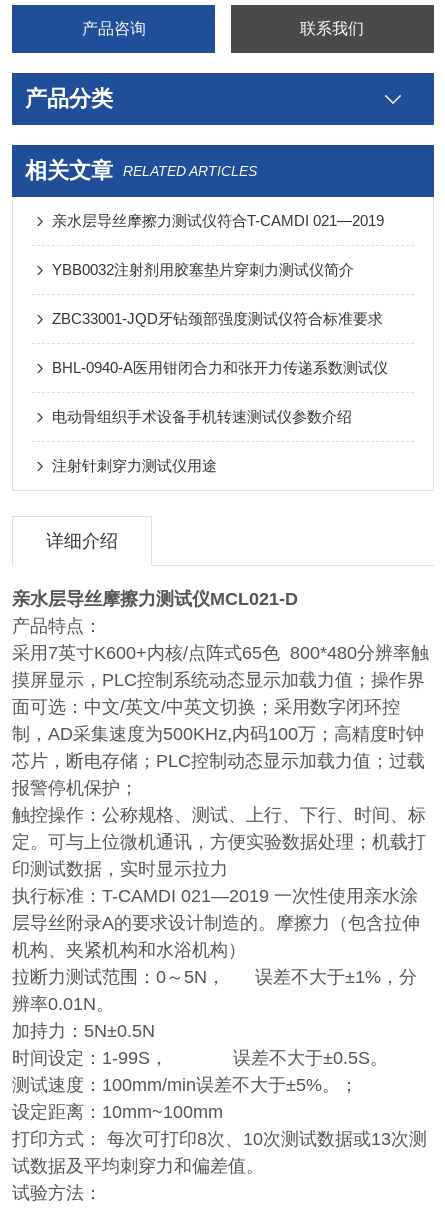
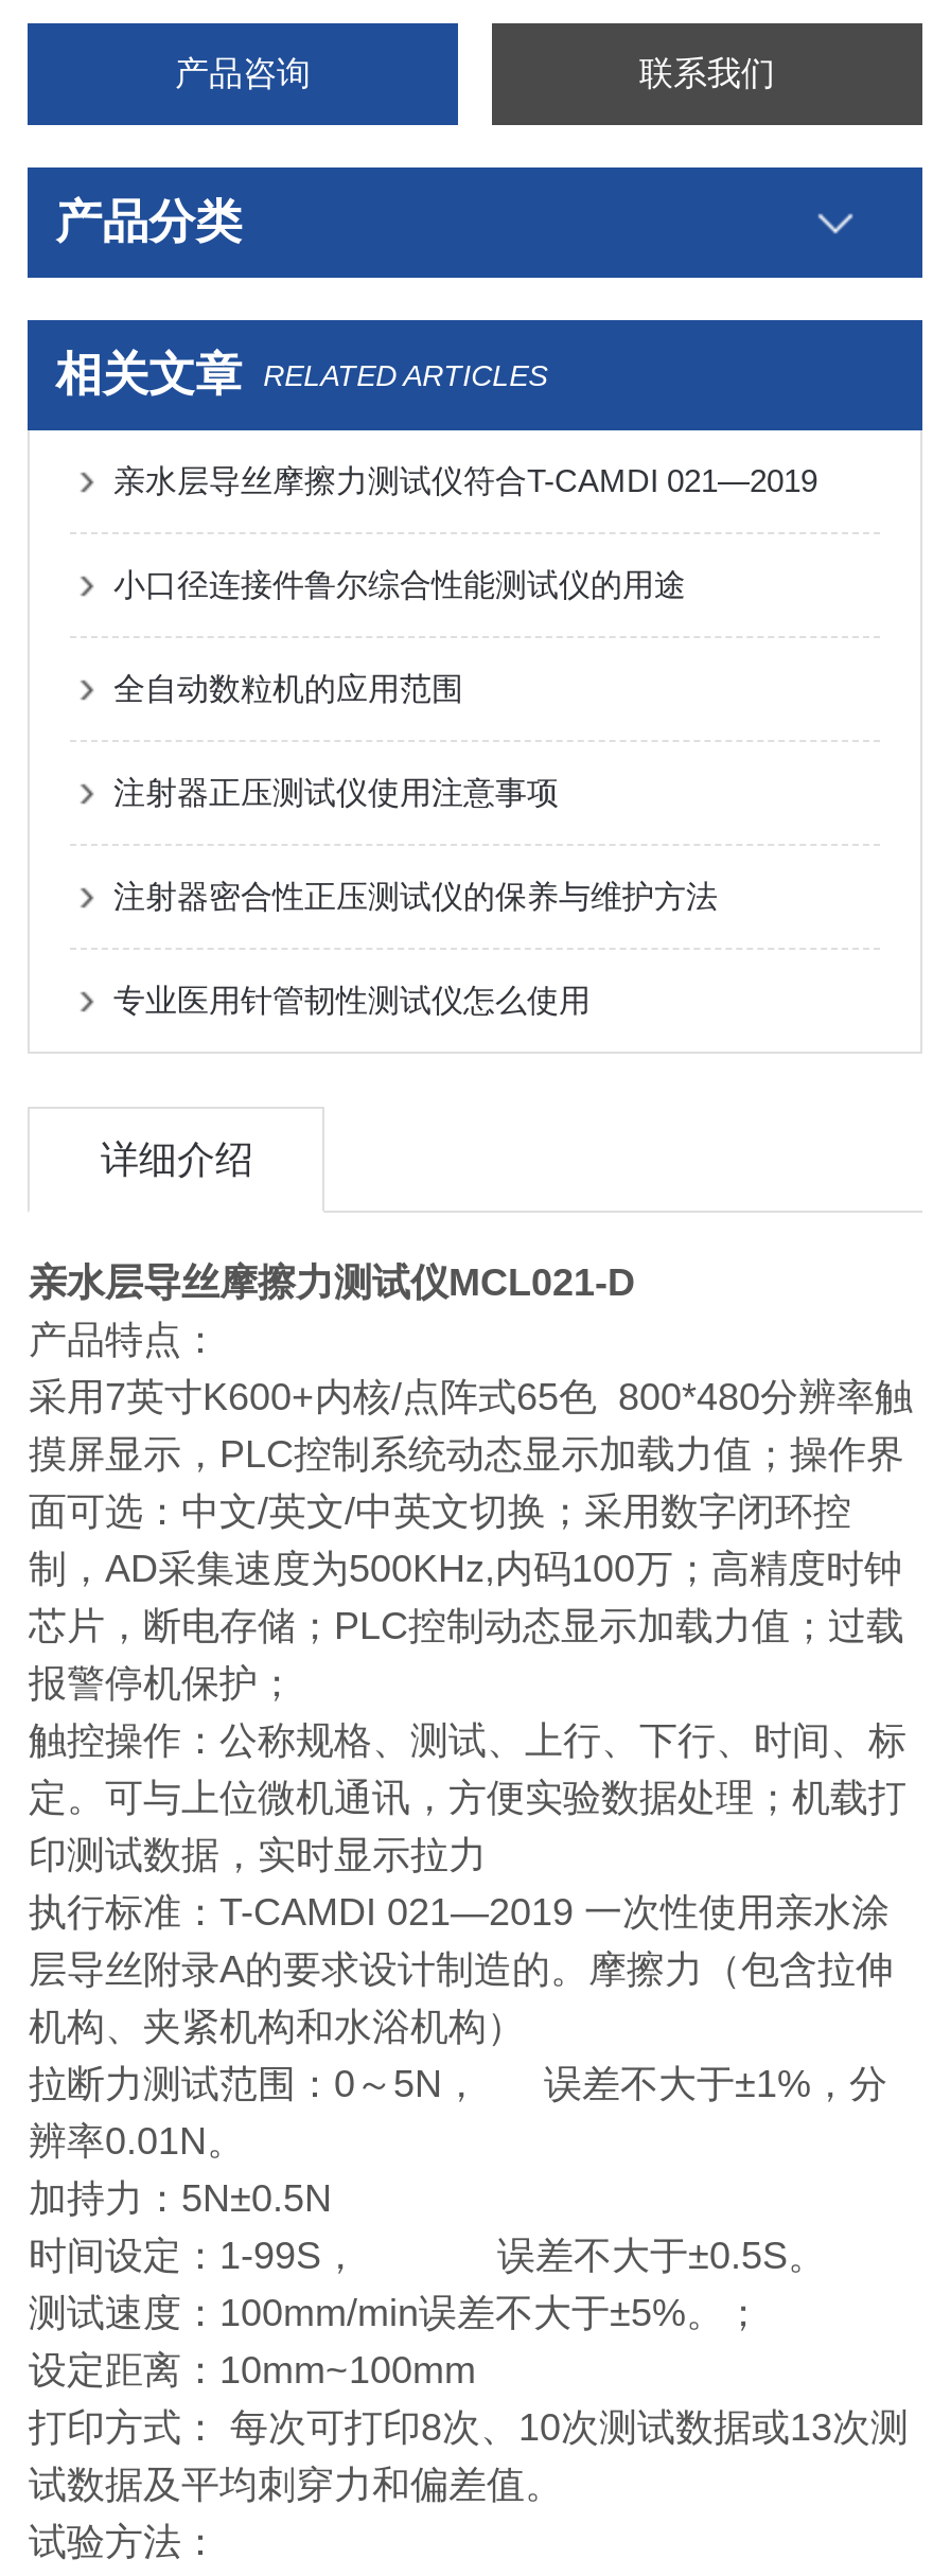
[52,261,354,278] YBB0032注射剂用胶塞垫片穿刺力测试仪简介 -> [113,566,686,602] 小口径连接件鲁尔综合性能测试仪的用途
[52,310,383,327] ZBC33001-JQD牙钻颈部强度测试仪符合标准要求 -> [113,670,463,706] 全自动数粒机的应用范围
[52,359,388,376] BHL-0940-A医用钳闭合力和张开力传递系数测试仪 -> [113,774,559,810] 注射器正压测试仪使用注意事项
[52,408,352,425] 电动骨组织手术设备手机转速测试仪参数介绍 -> [113,878,718,914] 注射器密合性正压测试仪的保养与维护方法
[52,457,217,474] 注射针刺穿力测试仪用途 -> [113,982,590,1018] 专业医用针管韧性测试仪怎么使用

